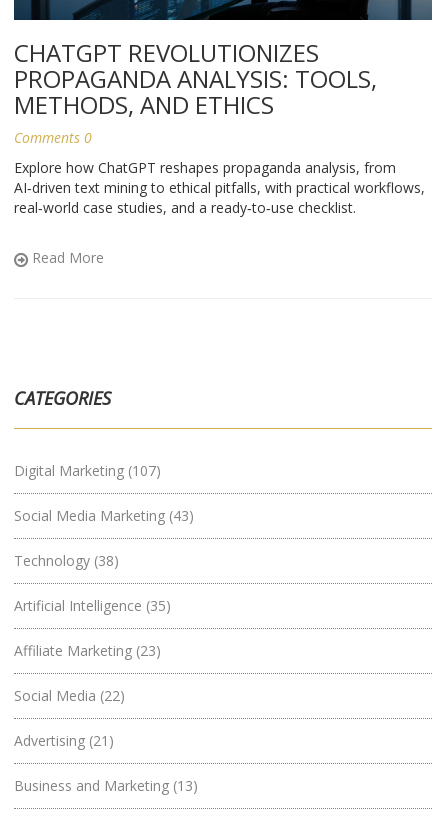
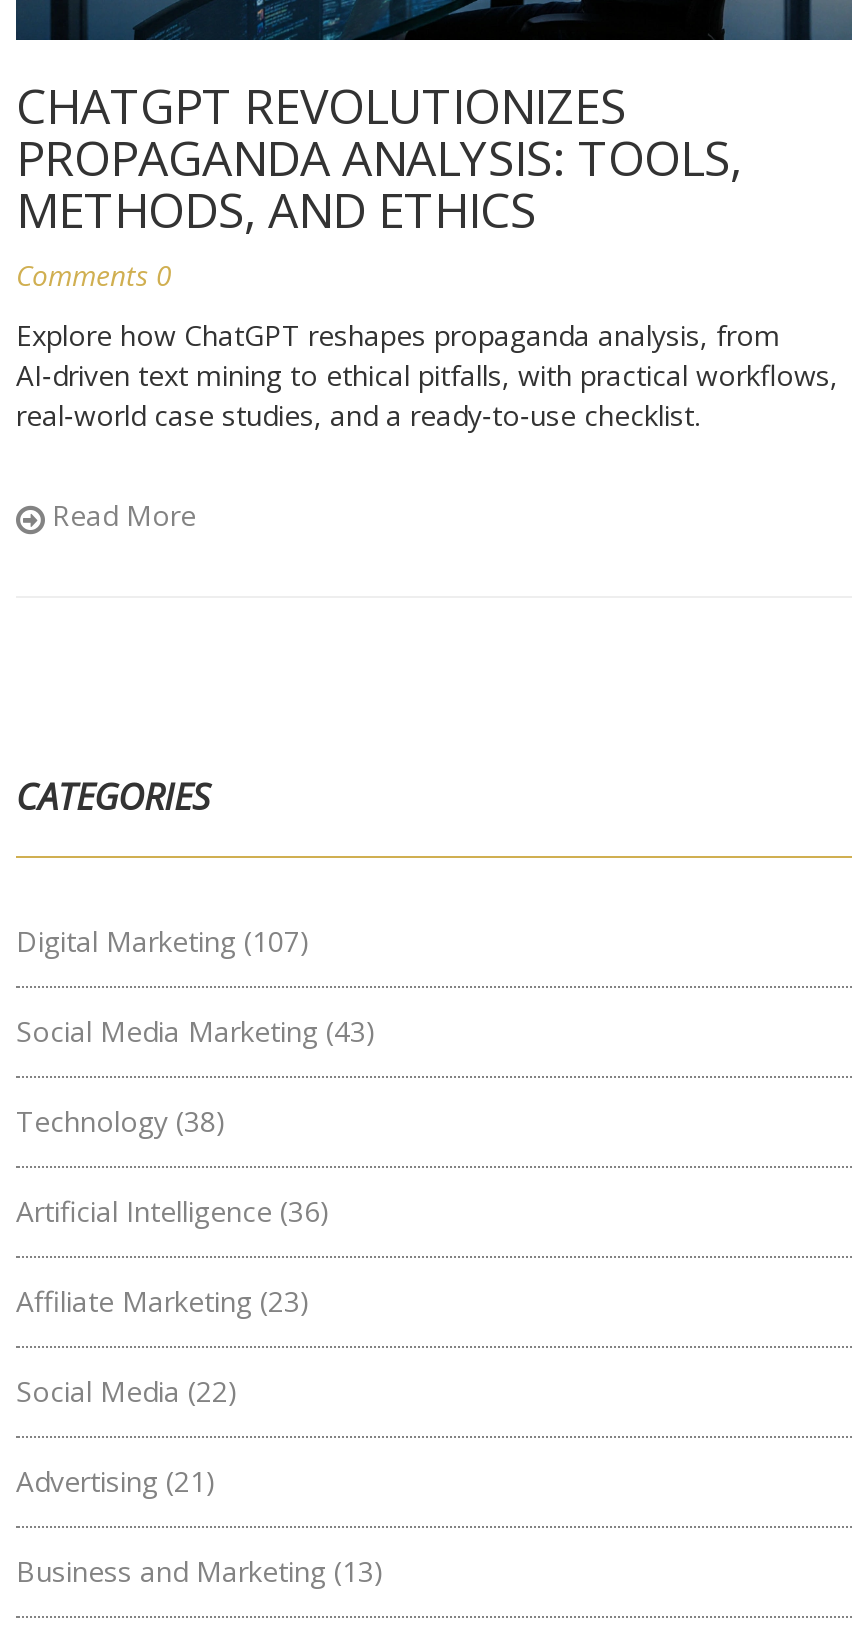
[14,596,171,615] Artificial Intelligence (35) -> [16,1192,330,1230] Artificial Intelligence (36)

